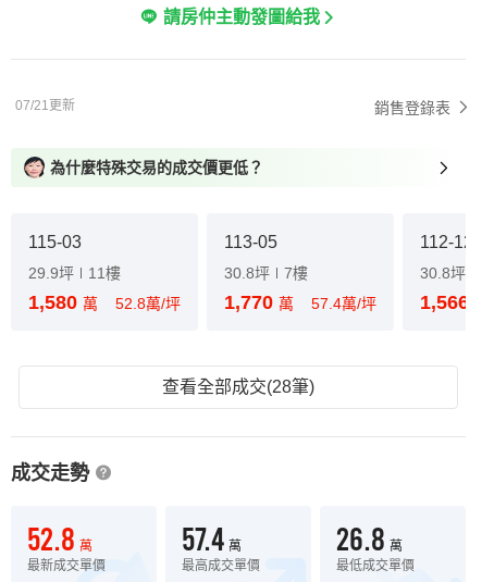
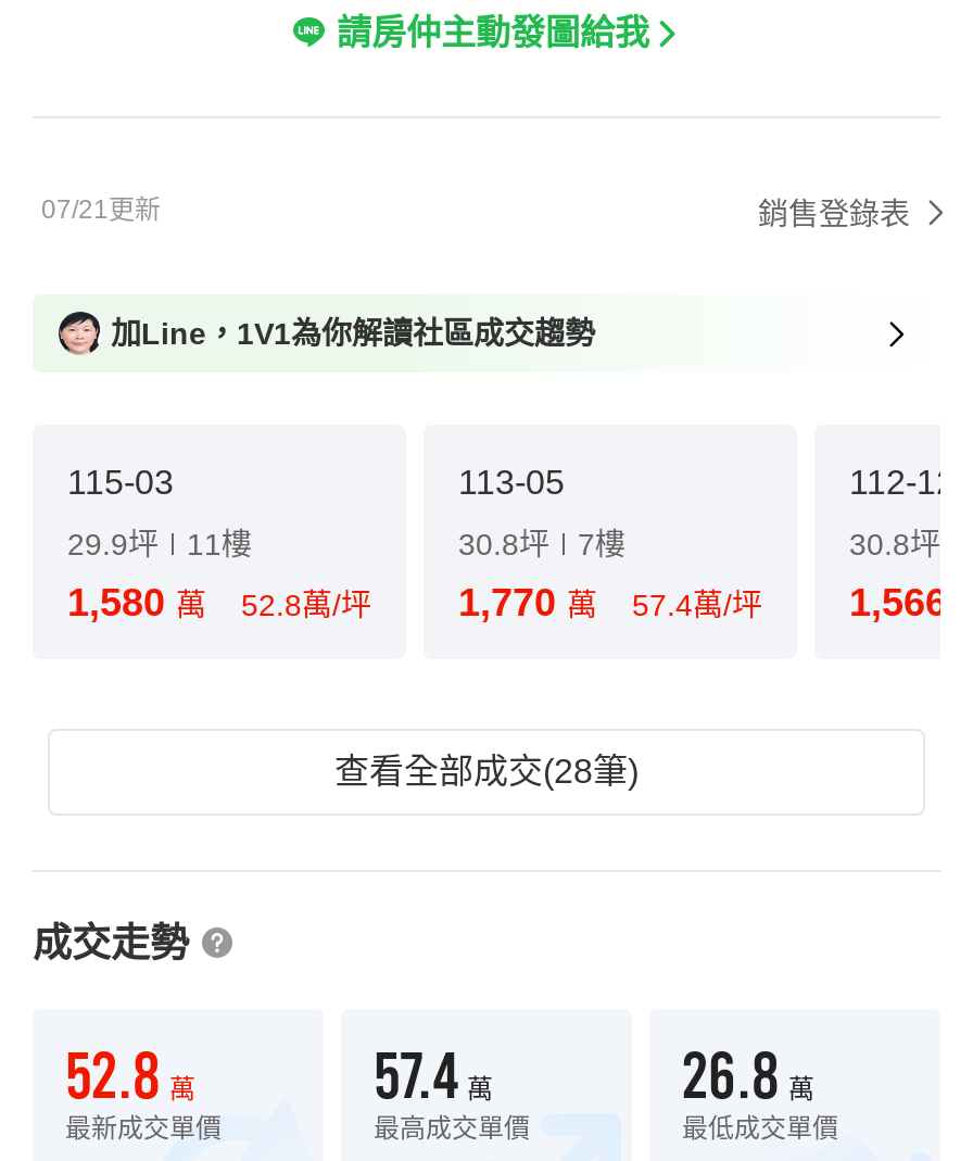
[50,159,263,176] 為什麼特殊交易的成交價更低？ -> [111,316,595,351] 加Line，1V1為你解讀社區成交趨勢

